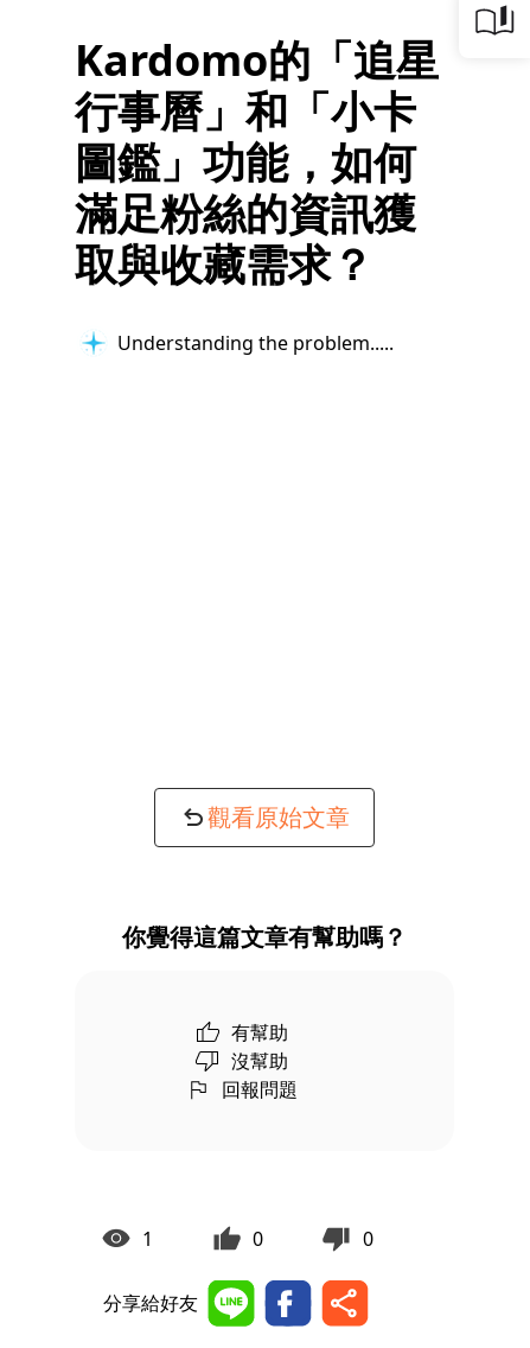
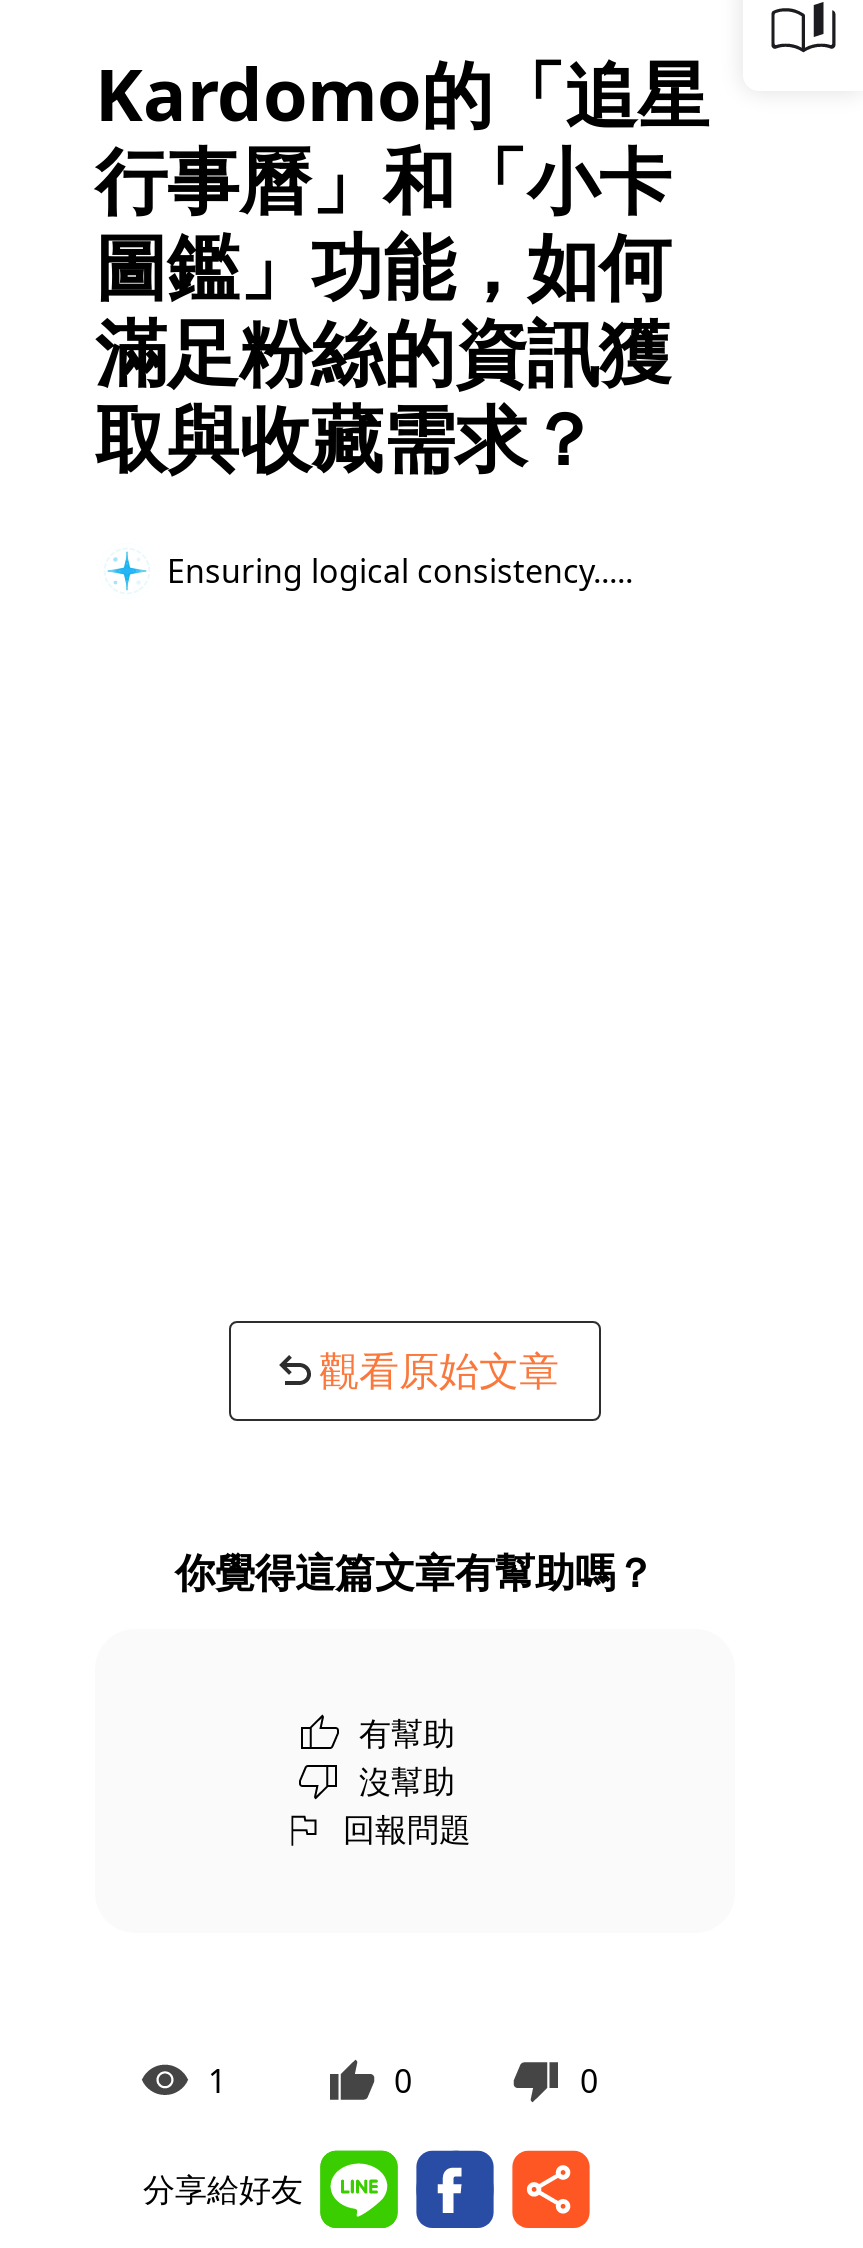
[117,329,384,355] Understanding the problem... -> [167,548,617,592] Ensuring logical consistency...

